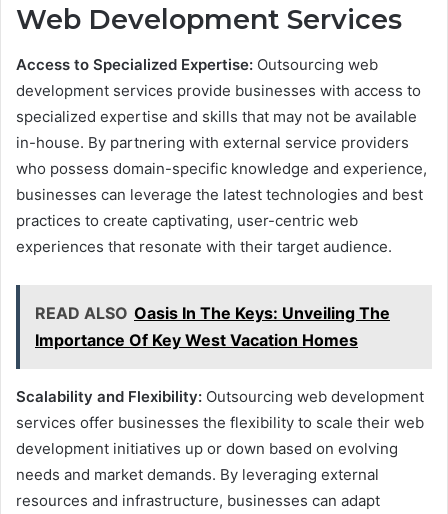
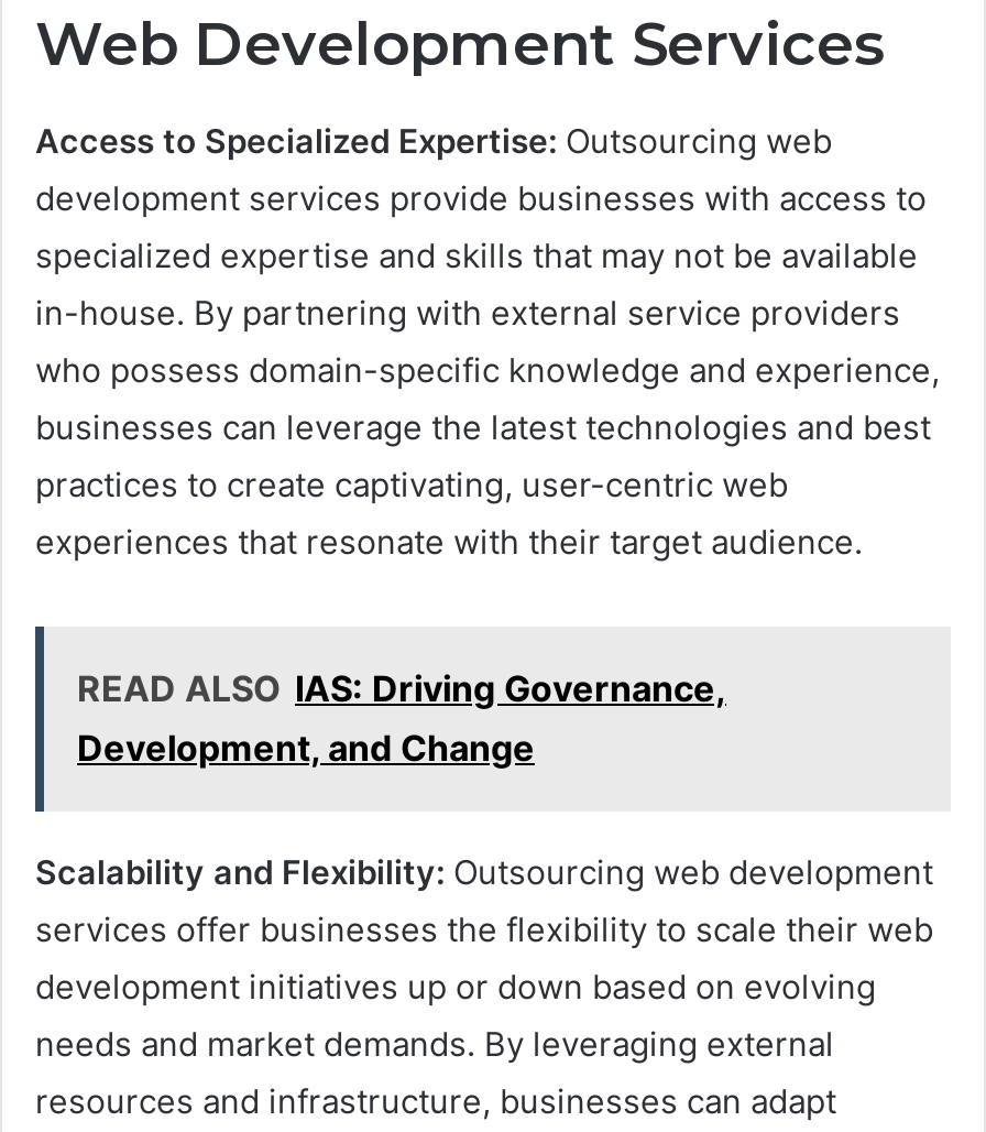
[35,302,390,349] READ ALSO Oasis In The Keys: Unveiling The | Importance Of Key West Vacation Homes -> [77,666,726,770] READ ALSO IAS: Driving Governance, | Development, and Change

